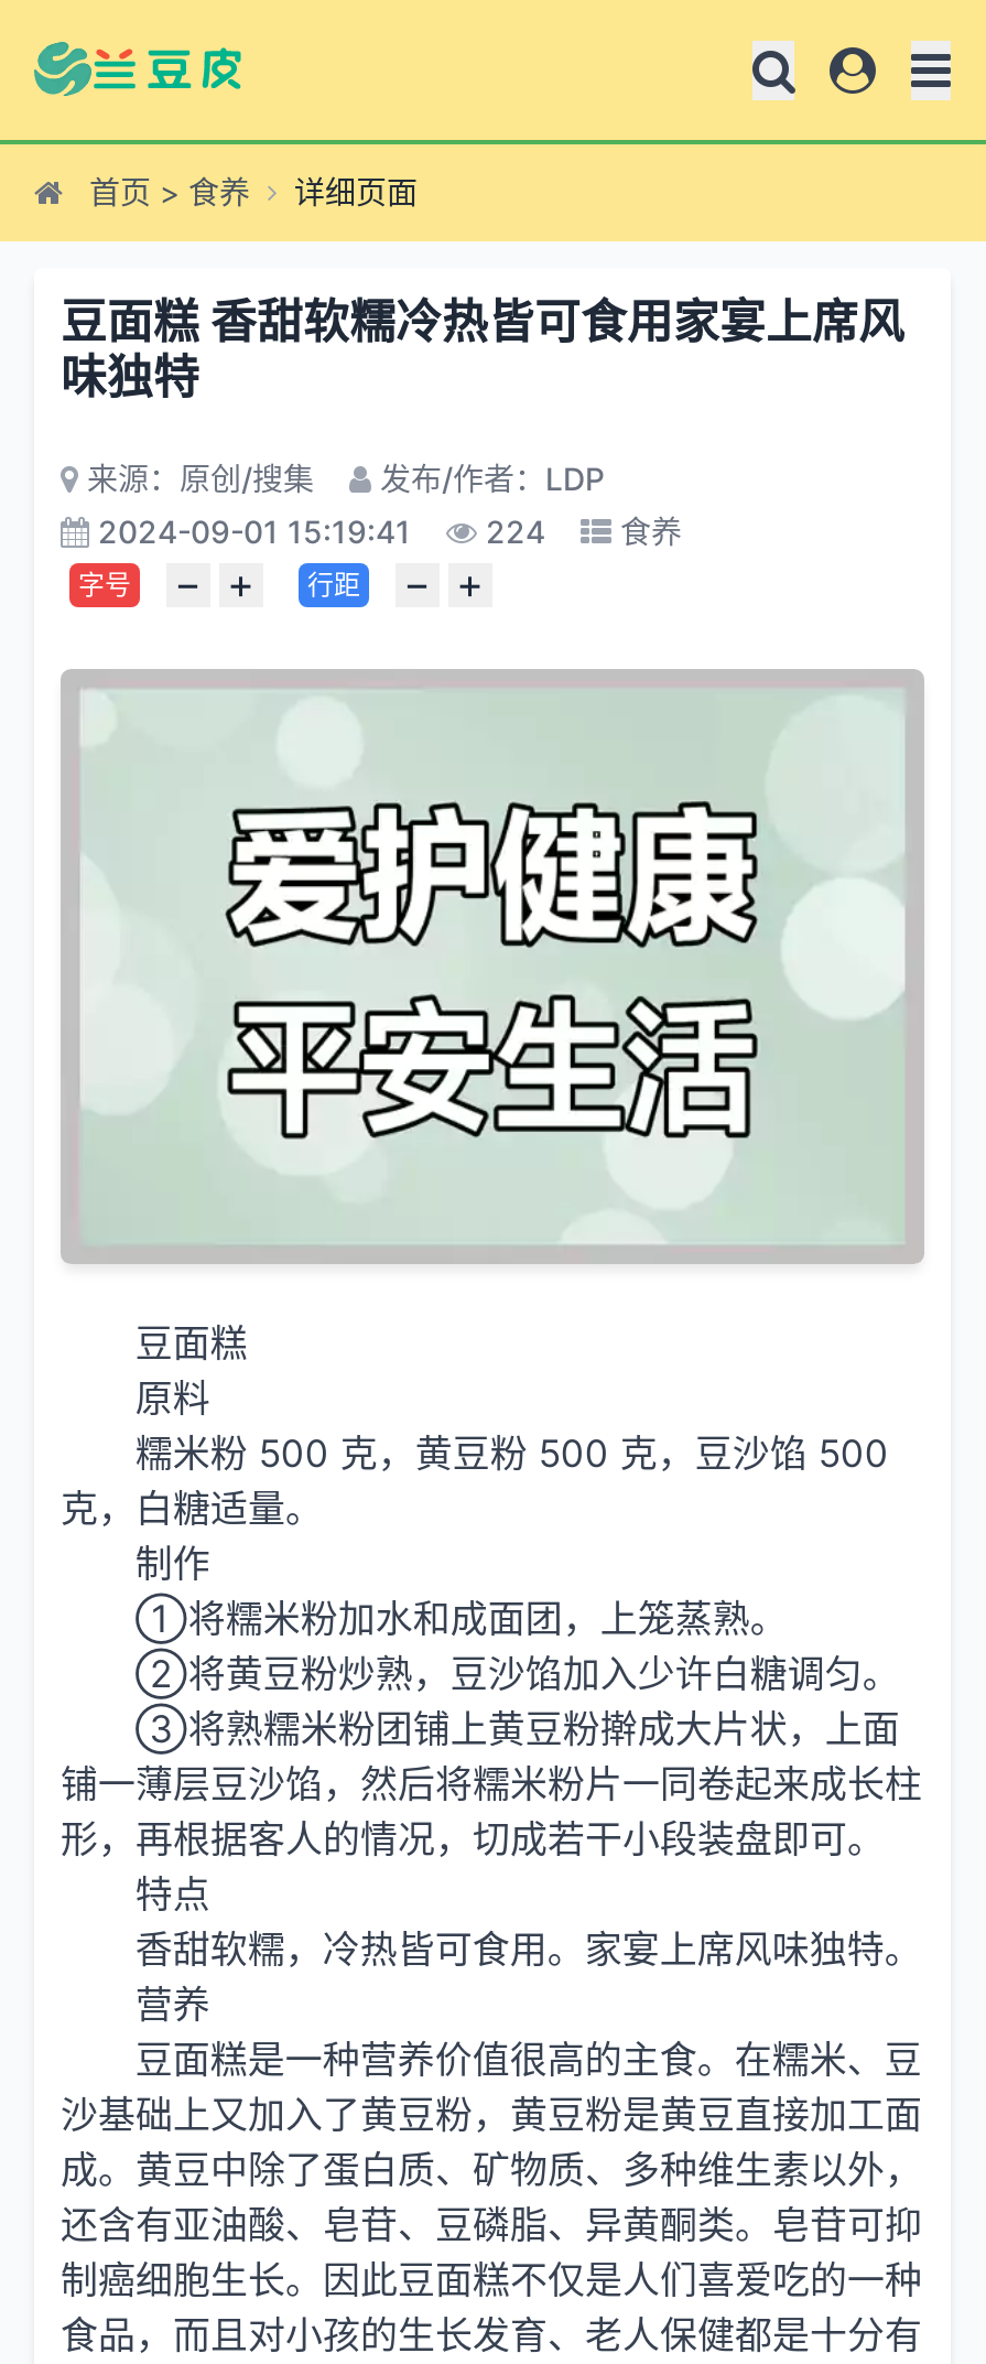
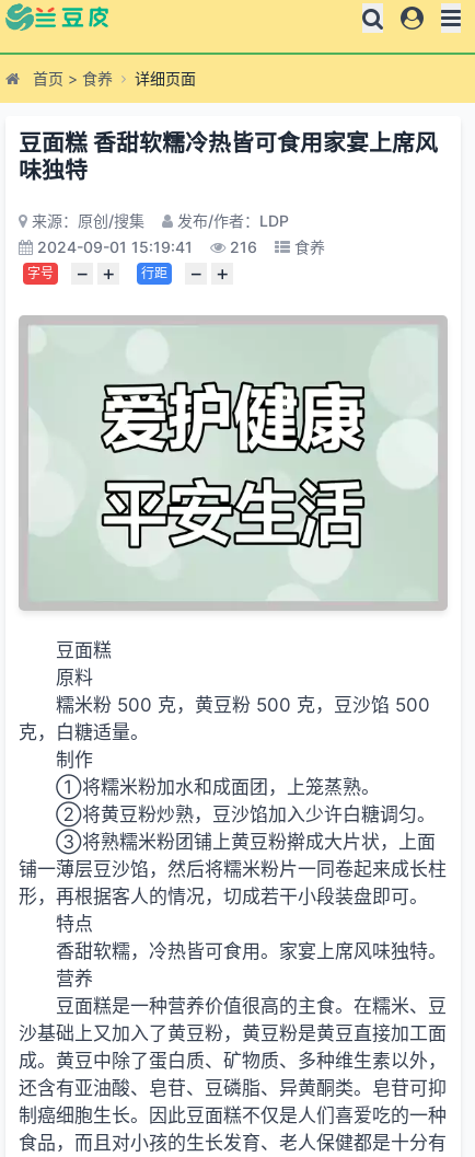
[98,512,682,550] 2024-09-01 15:19:41 224 食养 -> [37,238,325,256] 2024-09-01 15:19:41 216 食养

